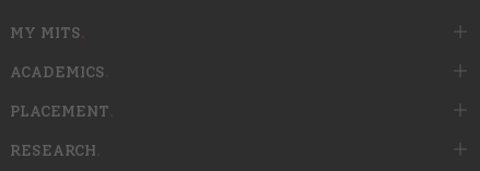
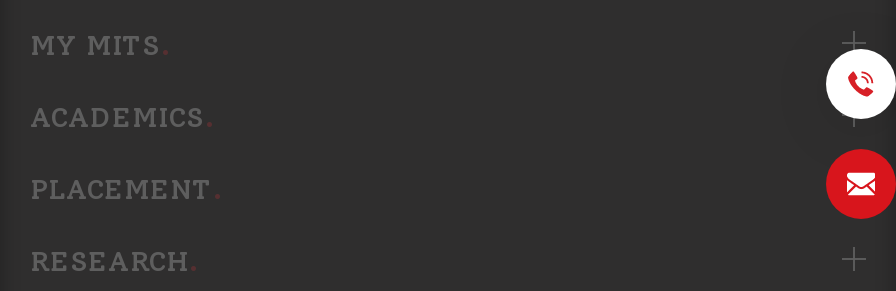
none -> [824,47,890,121] [image]
none -> [824,147,890,221] [image]

